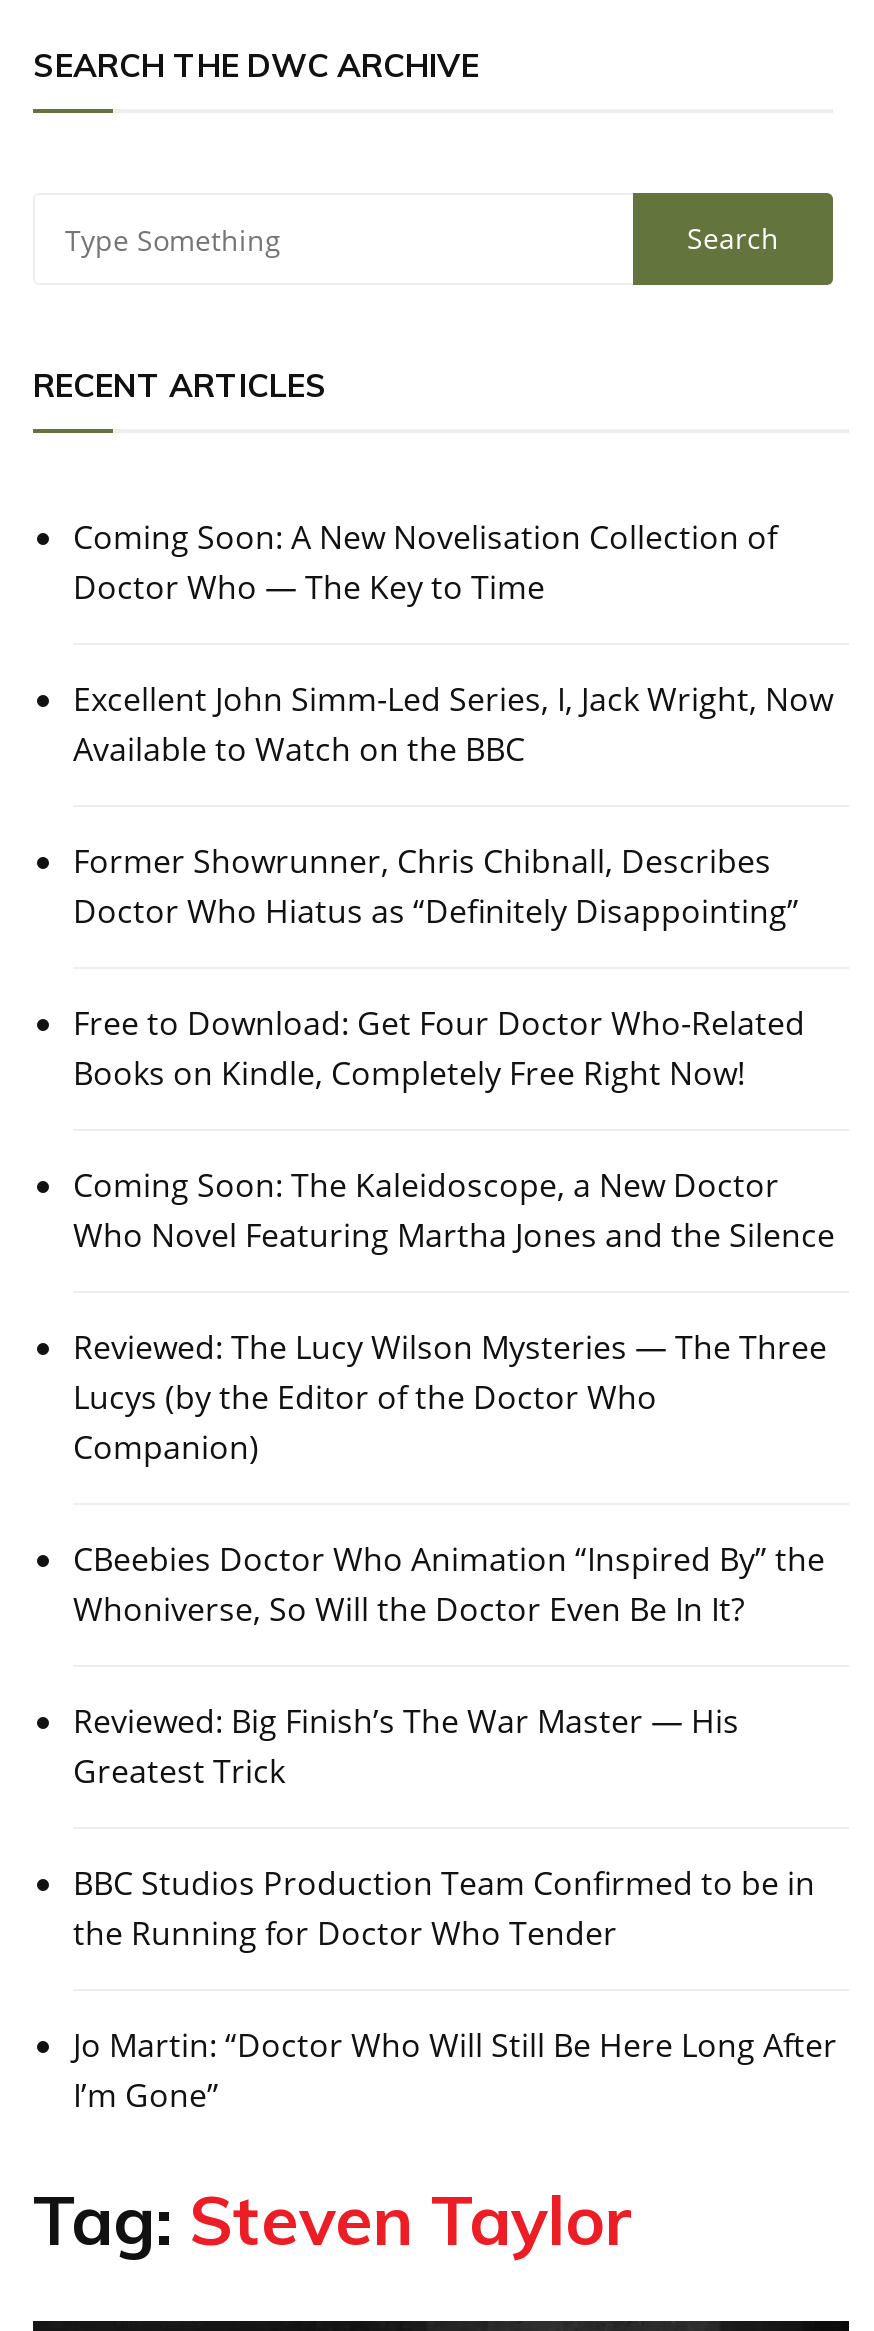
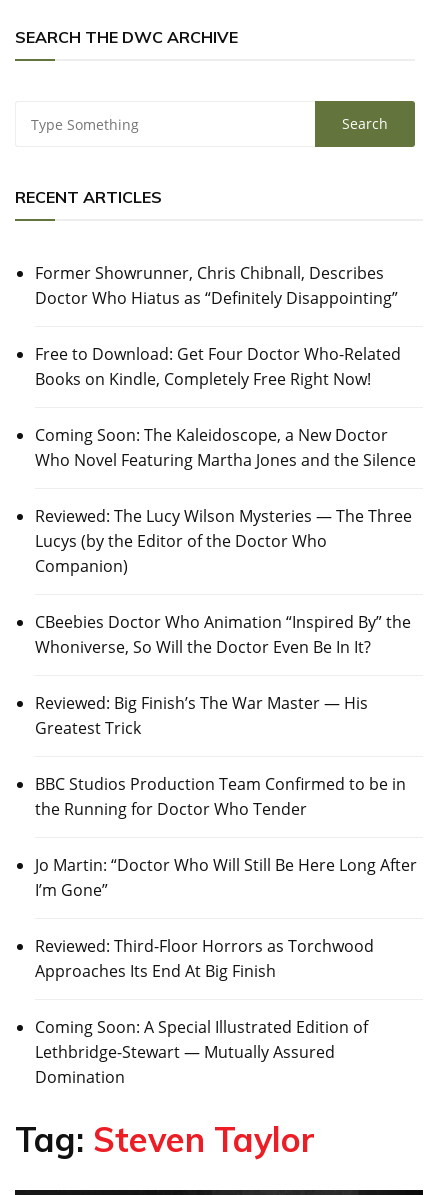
[73,515,833,771] Coming Soon: A New Novelisation Collection of | Doctor Who — The Key to Time | Excellent John Simm-Led Series, I, Jack Wright, Now | Available to Watch on the BBC -> none
moved [73,839,837,2117] -> [35,262,417,901]: Former Showrunner, Chris Chibnall, Describes | Doctor Who Hiatus as “Definitely Disappointing” | Free to Download: Get Four Doctor Who-Related | ... | Jo Martin: “Doctor Who Will Still Be Here Long After | I’m Gone”
none -> [35,935,374,1088] Reviewed: Third-Floor Horrors as Torchwood | Approaches Its End At Big Finish | Coming Soon: A Special Illustrated Edition of | Lethbridge-Stewart — Mutually Assured | Domination

